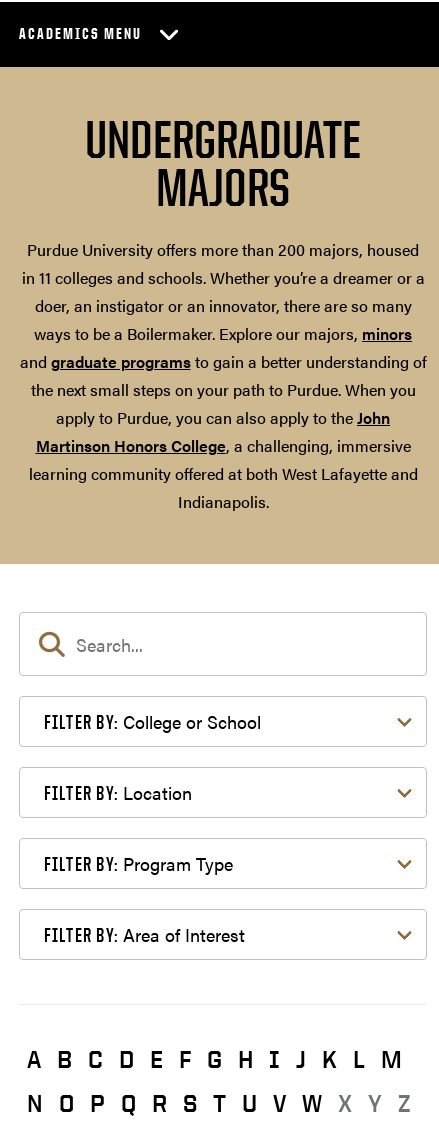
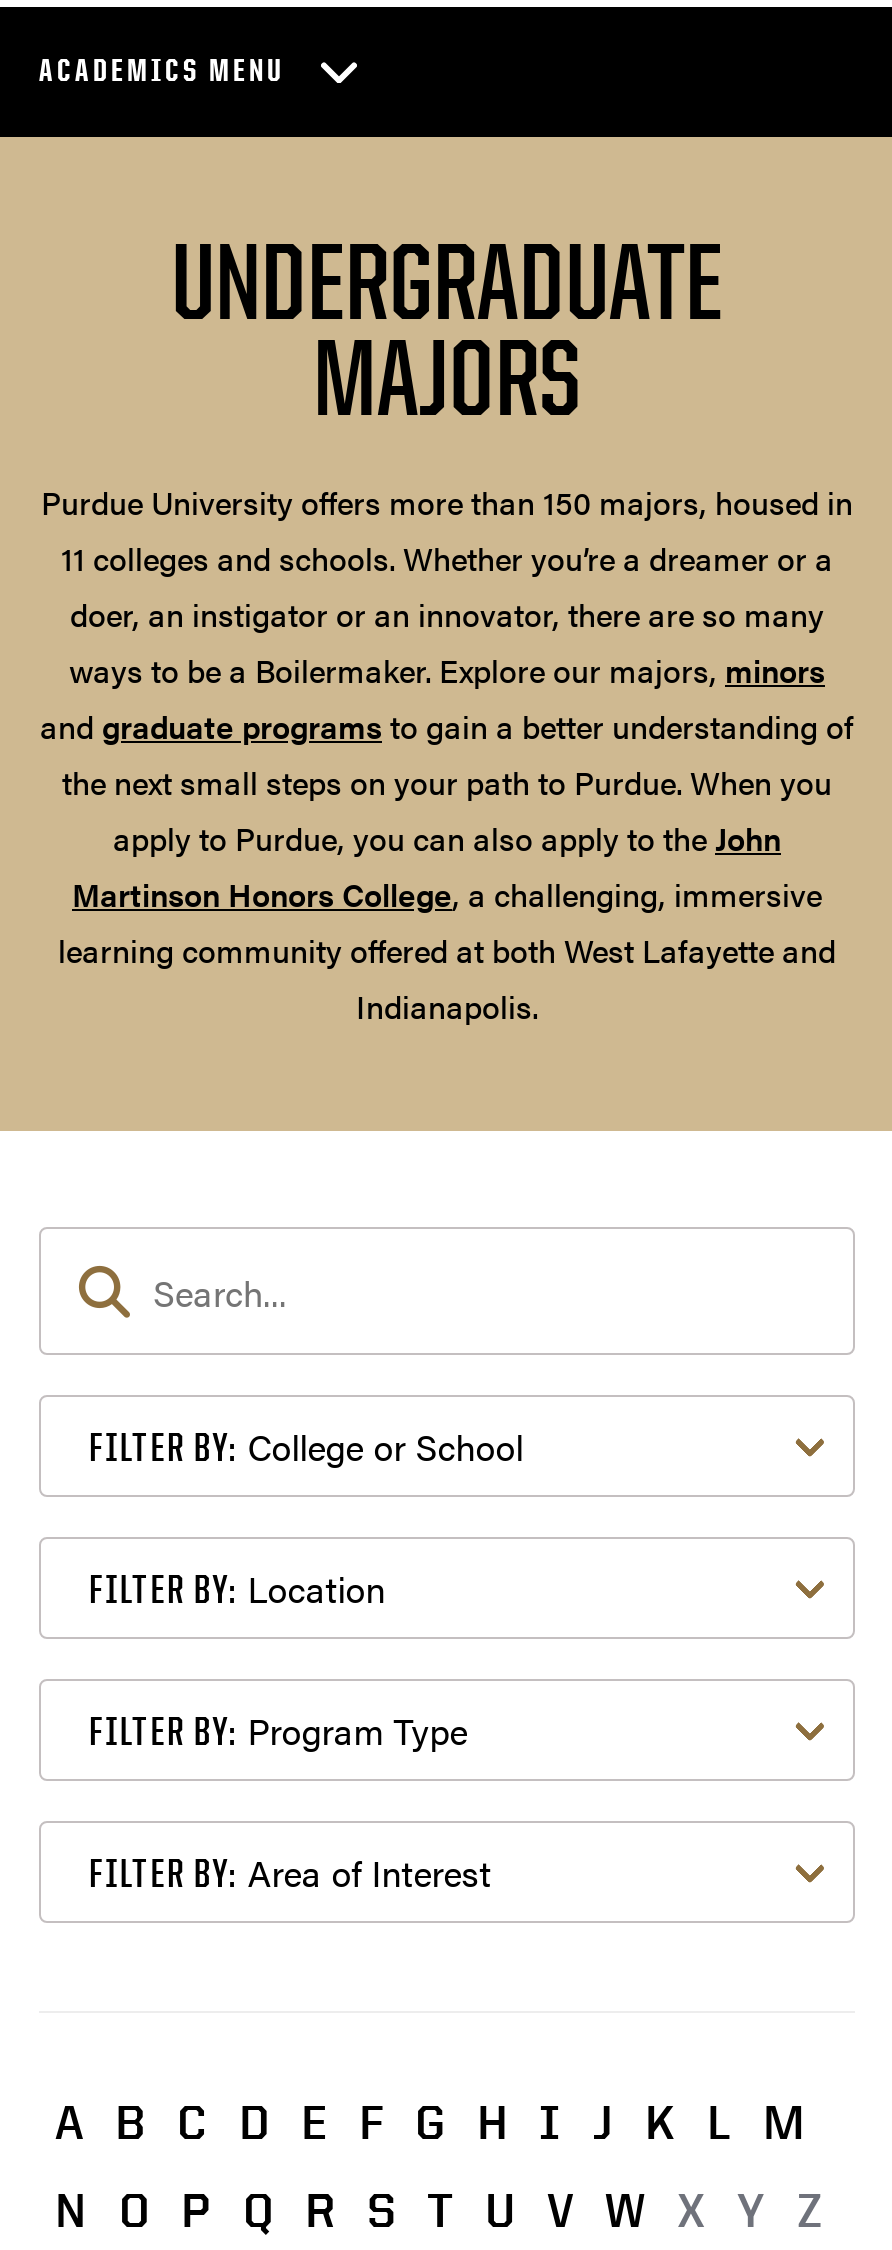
[21,238,424,289] Purdue University offers more than 200 majors, housed | in 11 colleges and schools. Whether you’re a dreamer or a -> [41,479,853,581] Purdue University offers more than 150 majors, housed in | 11 colleges and schools. Whether you’re a dreamer or a

